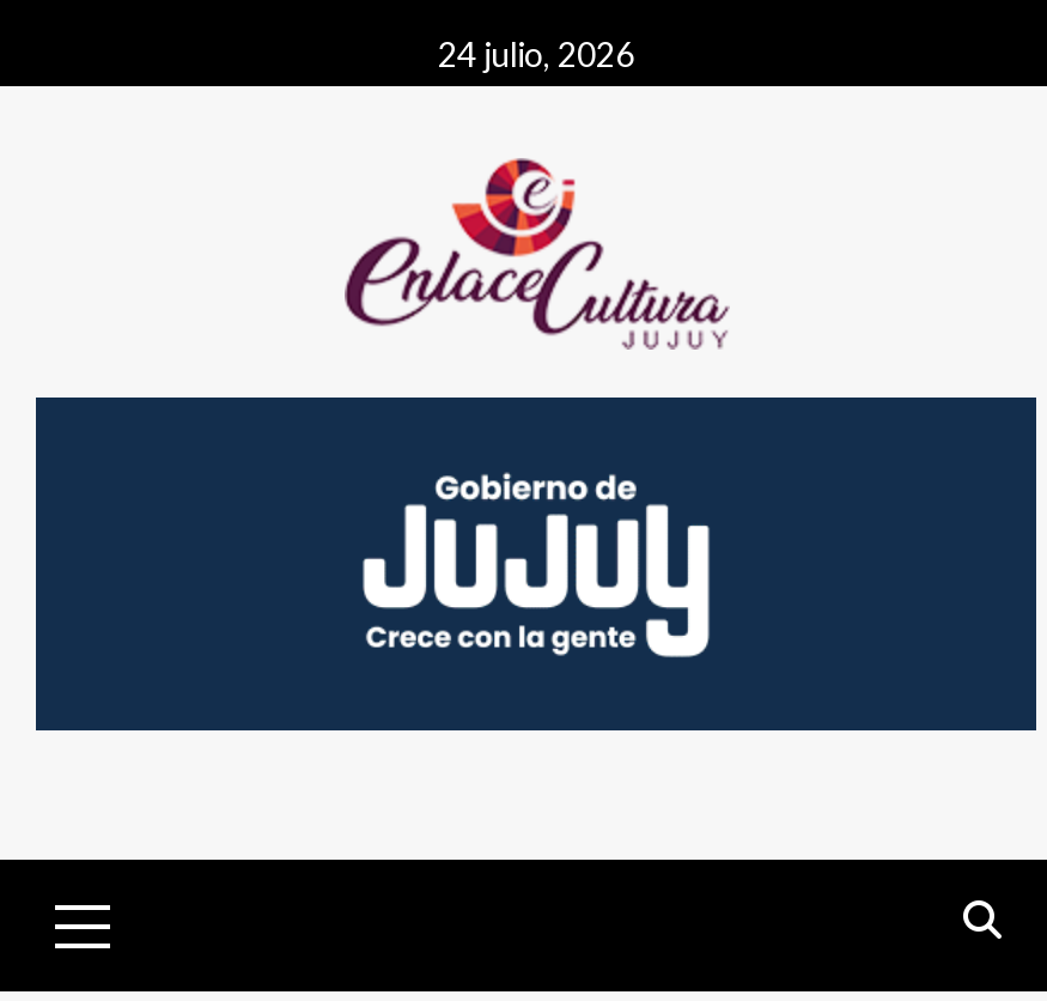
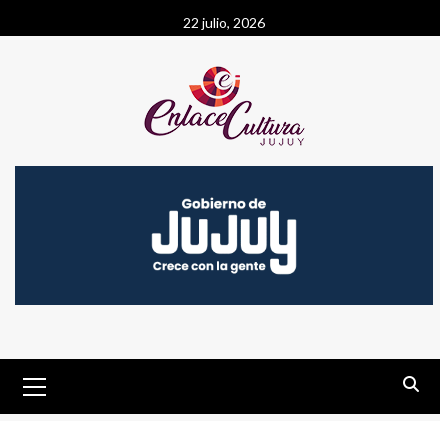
[438,34,634,74] 24 julio, 2026 -> [183,14,265,31] 22 julio, 2026

